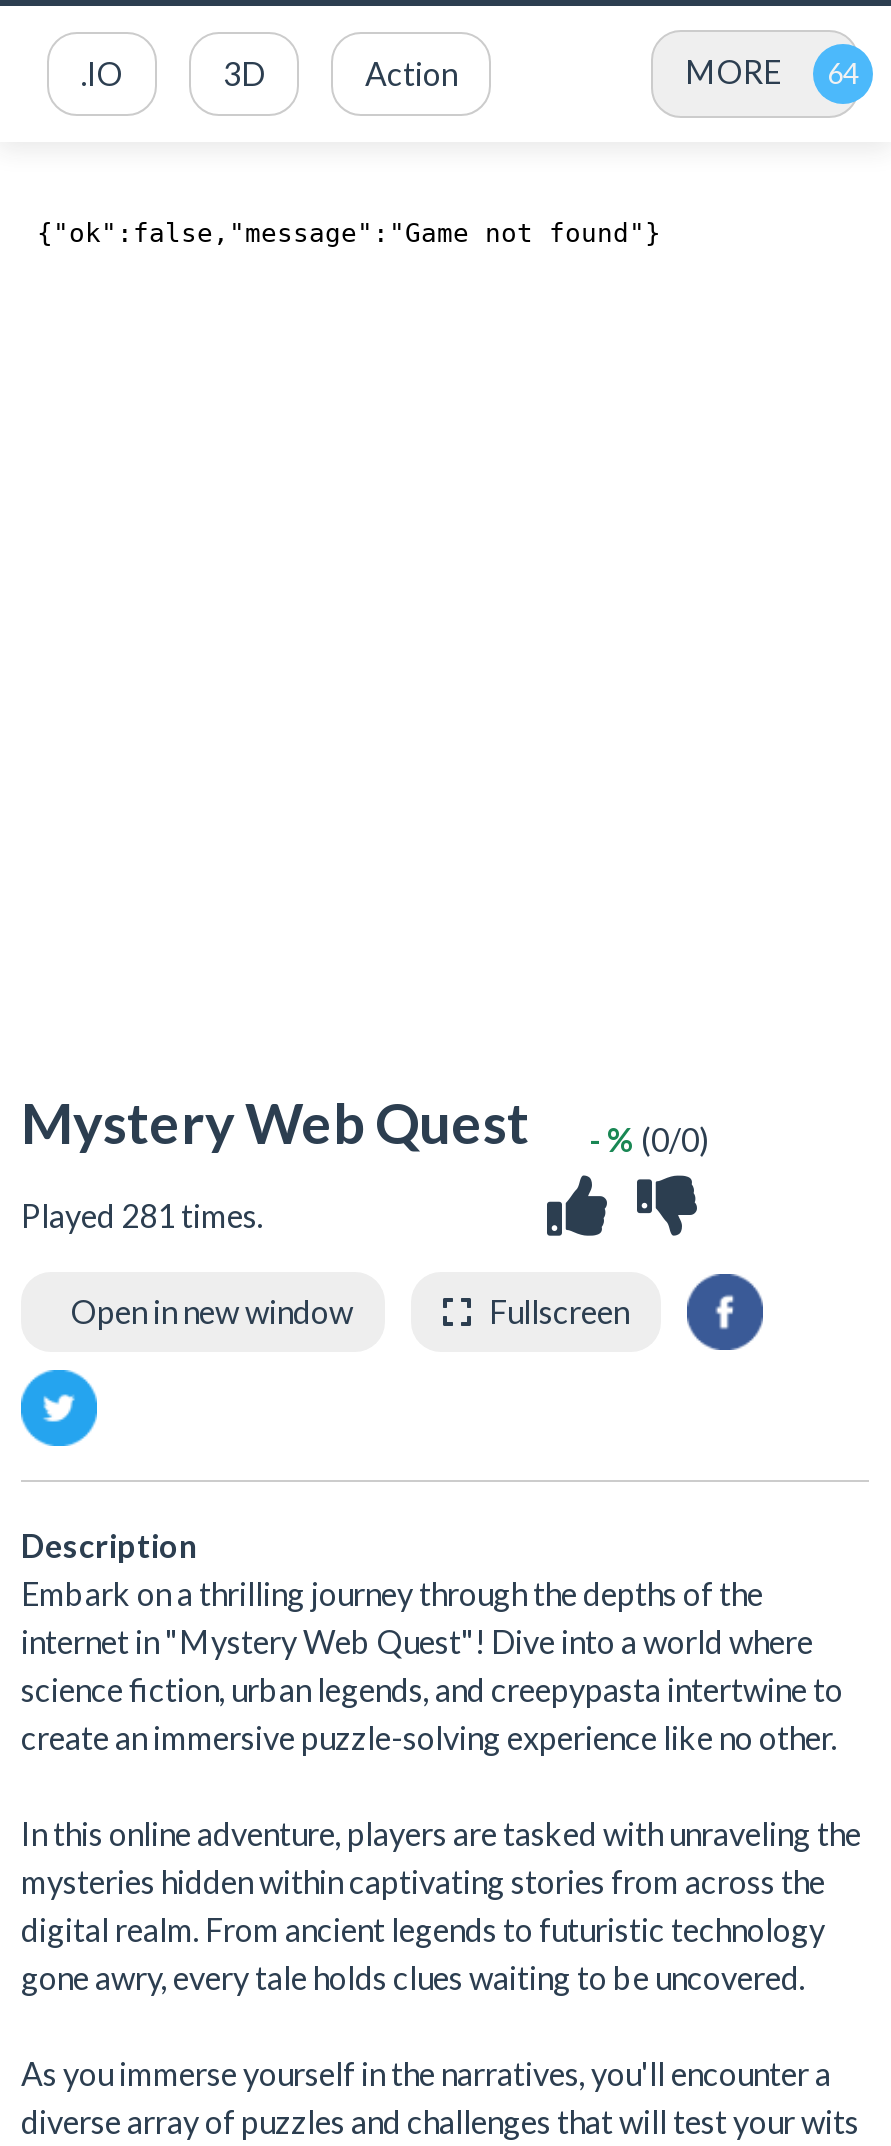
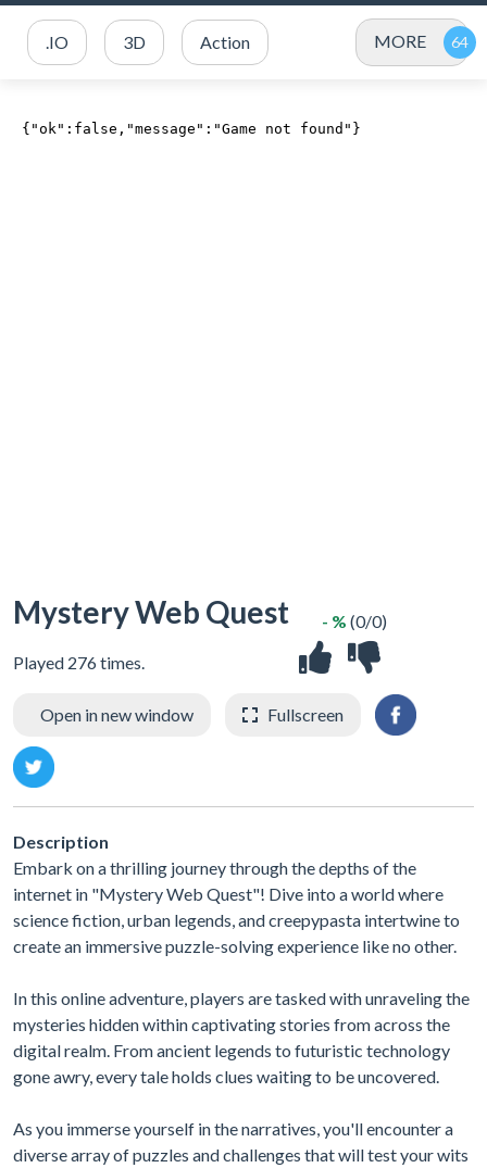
[21,1195,263,1233] Played 281 times. -> [13,652,145,672] Played 276 times.

